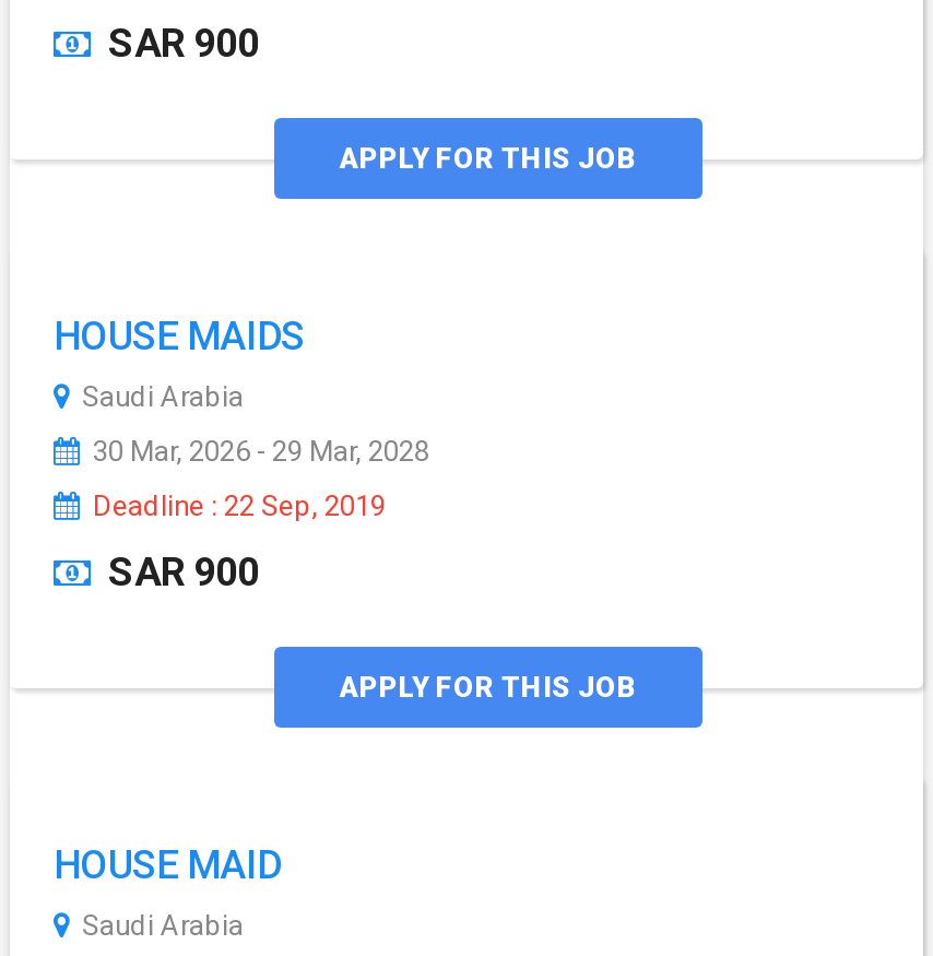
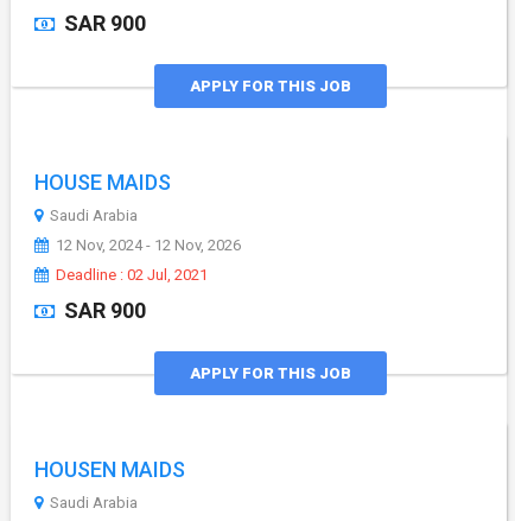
[93,435,429,468] 30 Mar, 2026 - 29 Mar, 2028 -> [56,237,241,254] 12 Nov, 2024 - 12 Nov, 2026
[93,490,386,523] Deadline : 22 Sep, 2019 -> [56,266,208,284] Deadline : 02 Jul, 2021
[54,842,281,888] HOUSE MAID -> [34,457,185,482] HOUSEN MAIDS

